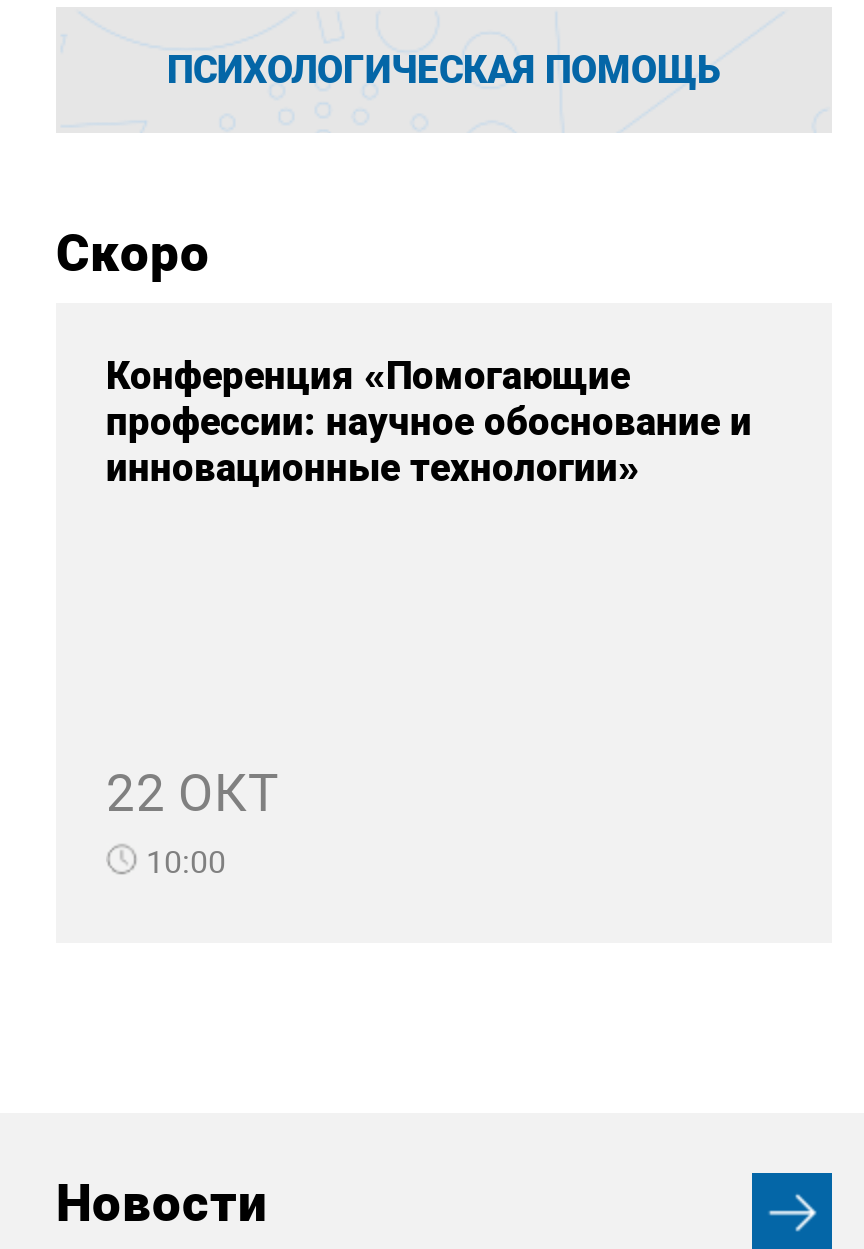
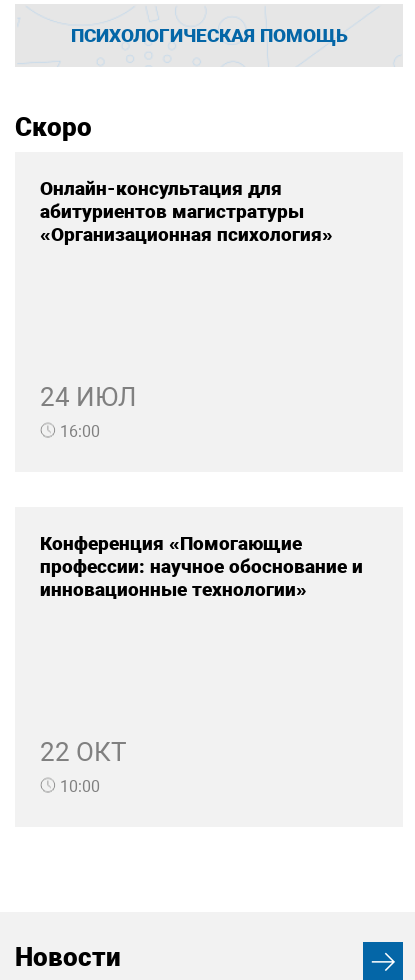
none -> [40,177,333,246] Онлайн-консультация для | абитуриентов магистратуры | «Организационная психология»
none -> [40,382,136,441] 24 ИЮЛ | 16:00

